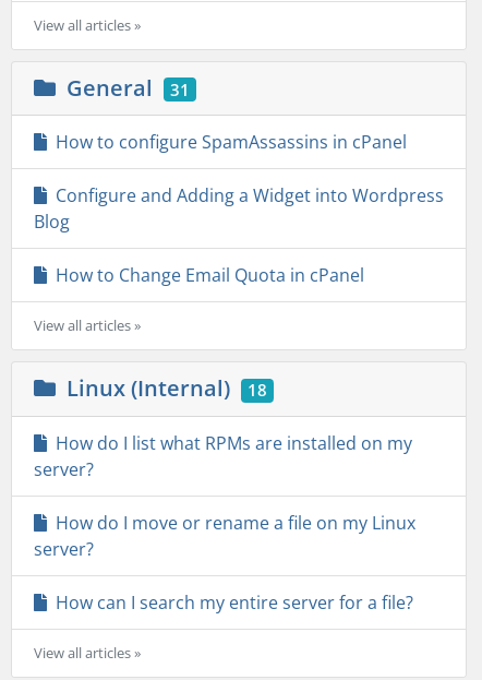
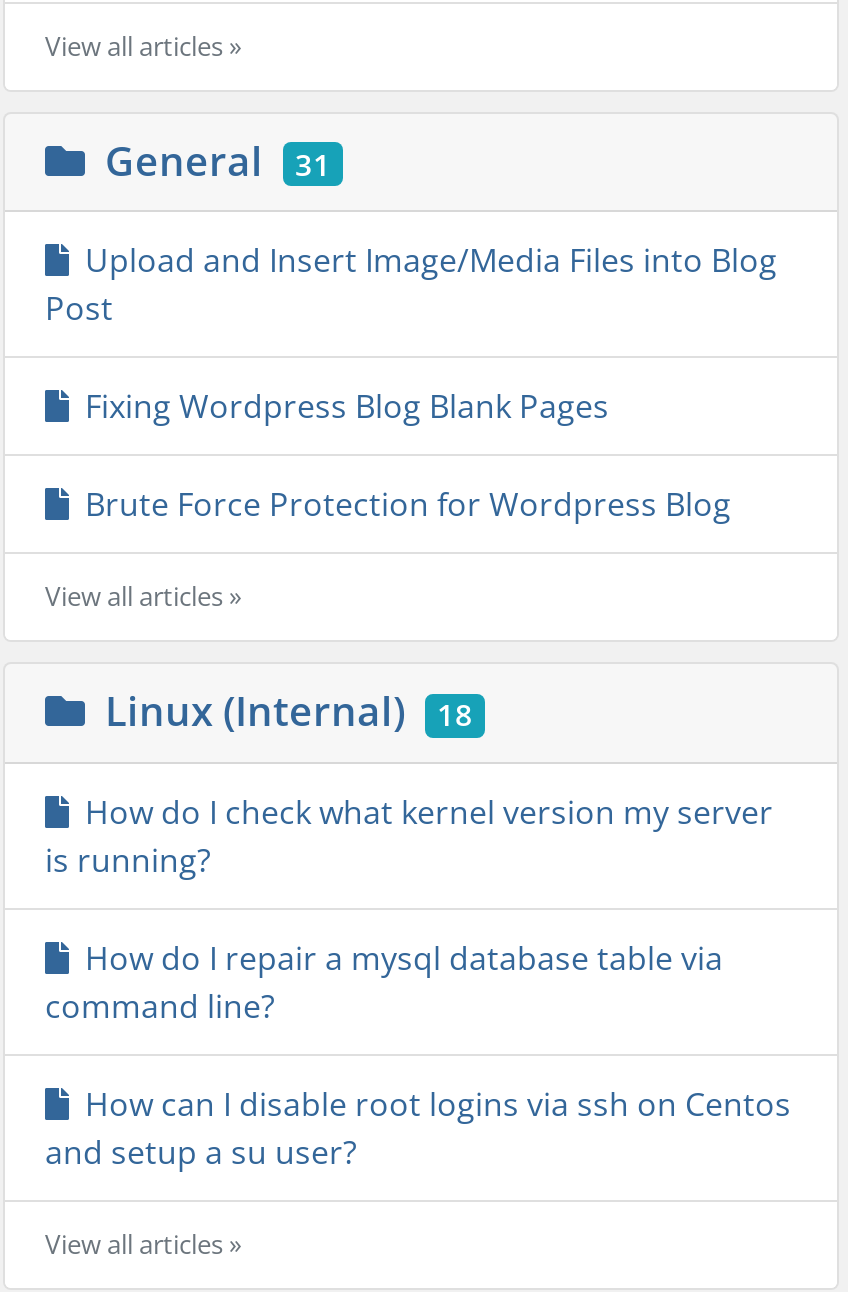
[47,130,407,154] How to configure SpamAssassins in cPanel -> [45,238,777,330] Upload and Insert Image/Media Files into Blog | Post
[34,184,444,234] Configure and Adding a Widget into Wordpress | Blog -> [69,384,609,428] Fixing Wordpress Blog Blank Pages
[47,263,364,287] How to Change Email Quota in cPanel -> [69,482,731,526] Brute Force Protection for Wordpress Blog
[34,431,412,481] How do I list what RPMs are installed on my | server? -> [45,790,773,882] How do I check what kernel version my server | is running?
[34,511,415,561] How do I move or rename a file on my Linux | server? -> [45,936,723,1028] How do I repair a mysql database table via | command line?
[47,590,413,615] How can I search my entire server for a file? -> [45,1082,791,1174] How can I disable root logins via ssh on Centos | and setup a su user?

